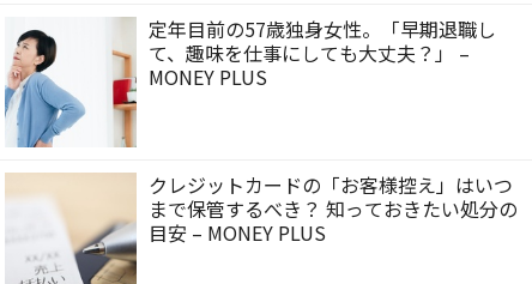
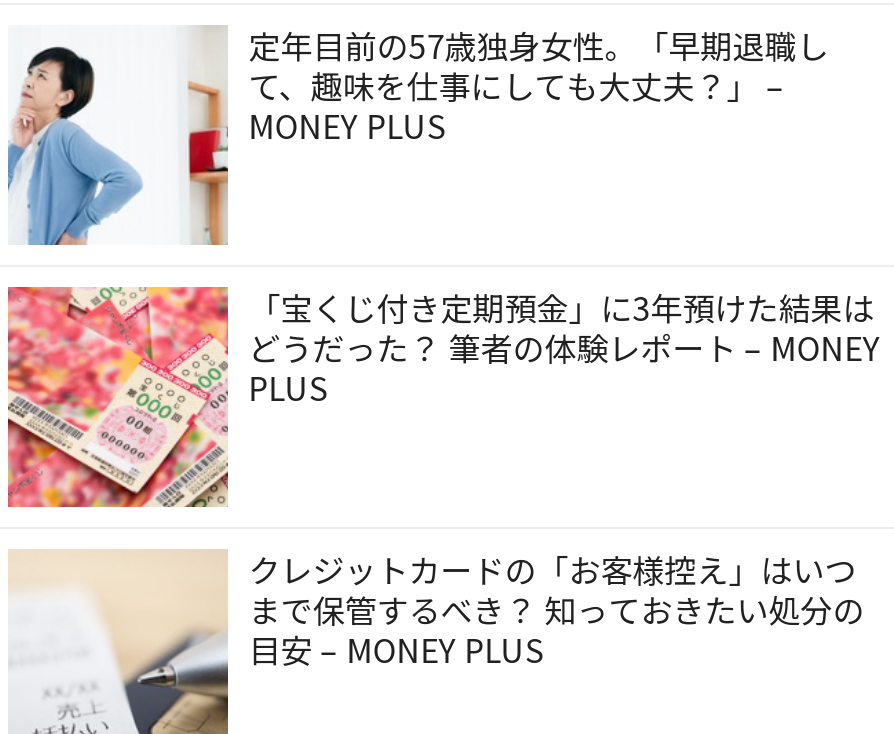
none -> [6,284,880,509] [image] | 「宝くじ付き定期預金」に3年預けた結果は | どうだった？ 筆者の体験レポート – MONEY | PLUS

